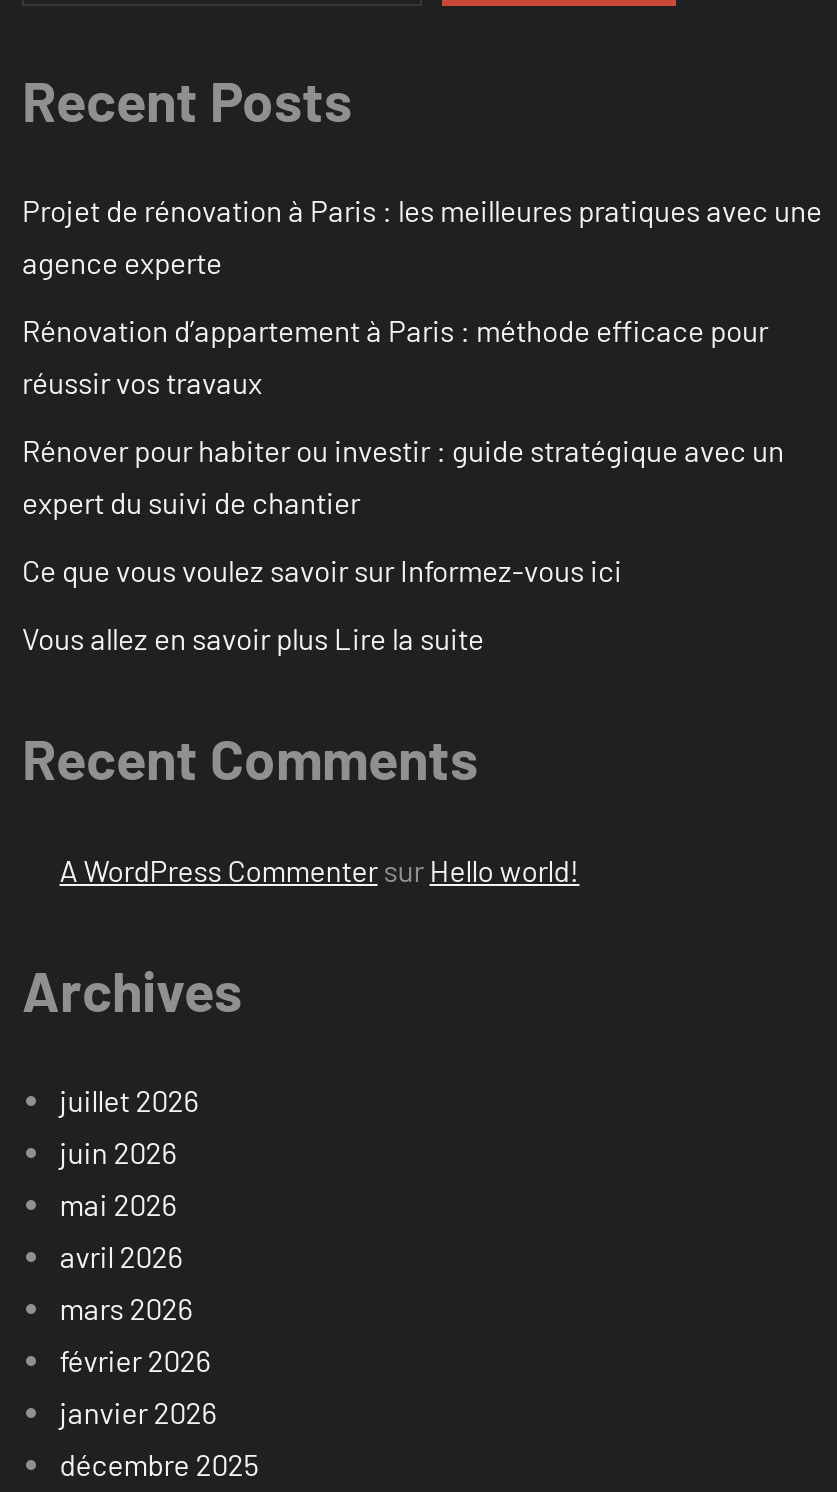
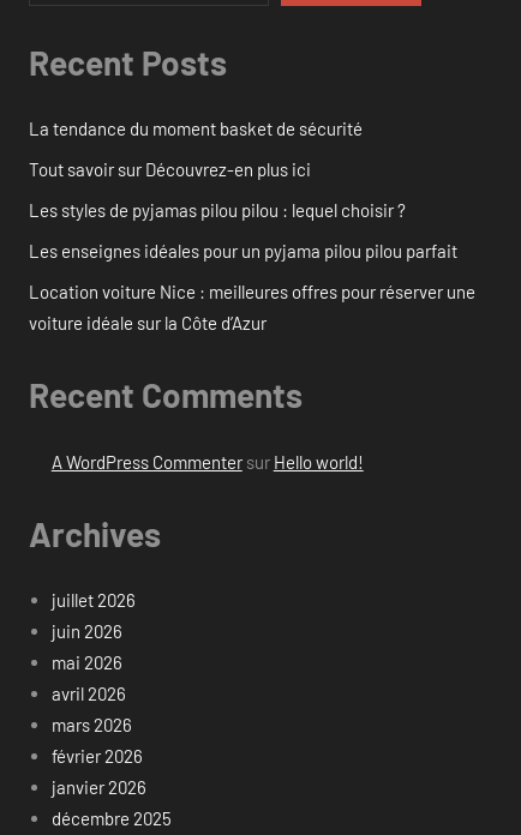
[22,193,822,281] Projet de rénovation à Paris : les meilleures pratiques avec une | agence experte -> [29,118,363,140] La tendance du moment basket de sécurité
[22,313,768,401] Rénovation d’appartement à Paris : méthode efficace pour | réussir vos travaux -> [29,159,311,180] Tout savoir sur Découvrez-en plus ici
[22,433,784,521] Rénover pour habiter ou investir : guide stratégique avec un | expert du suivi de chantier -> [29,200,406,221] Les styles de pyjamas pilou pilou : lequel choisir ?
[22,553,622,589] Ce que vous voulez savoir sur Informez-vous ici -> [29,240,457,262] Les enseignes idéales pour un pyjama pilou pilou parfait
[22,621,484,657] Vous allez en savoir plus Lire la suite -> [29,281,475,334] Location voiture Nice : meilleures offres pour réserver une | voiture idéale sur la Côte d’Azur

